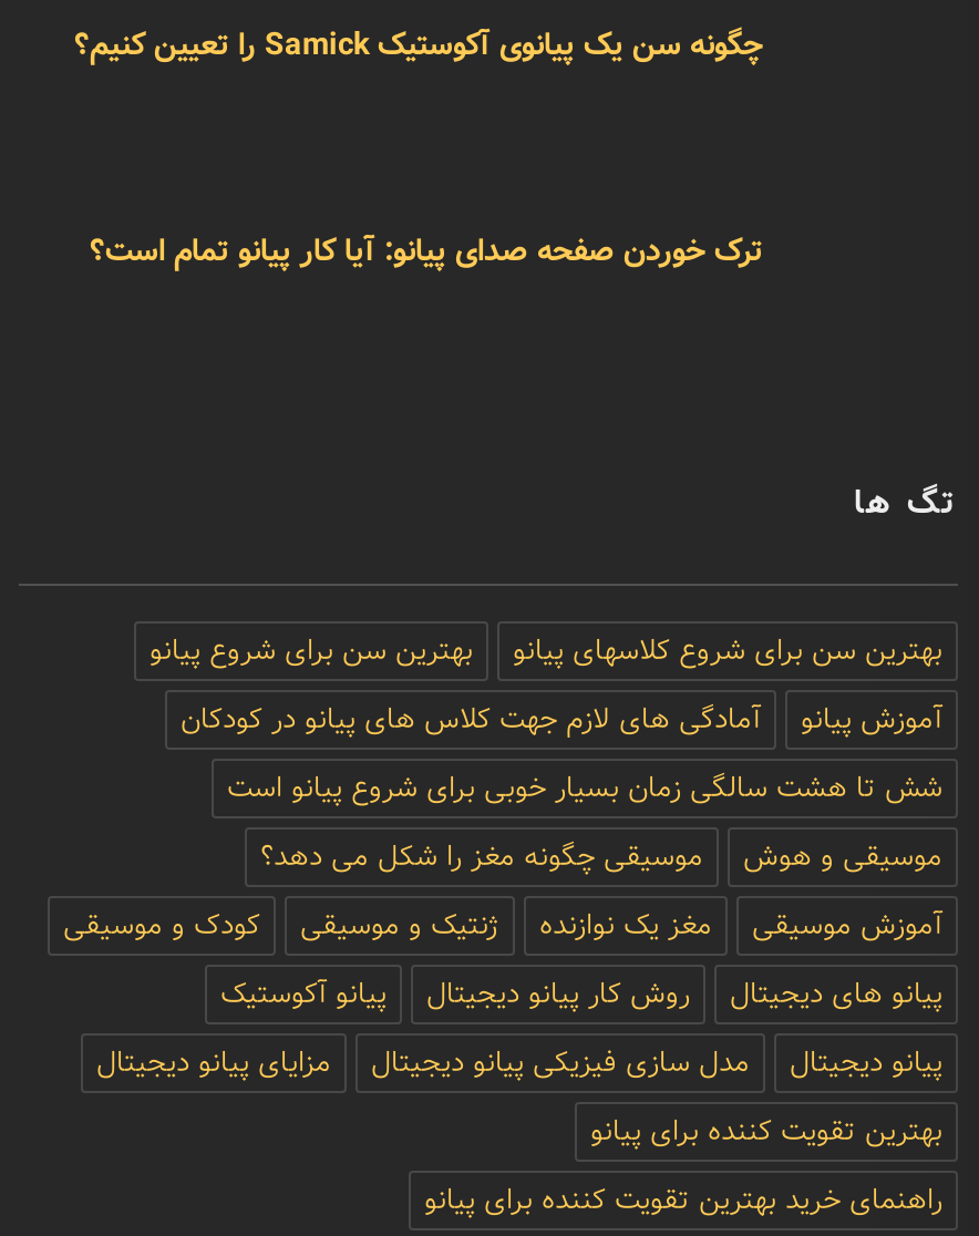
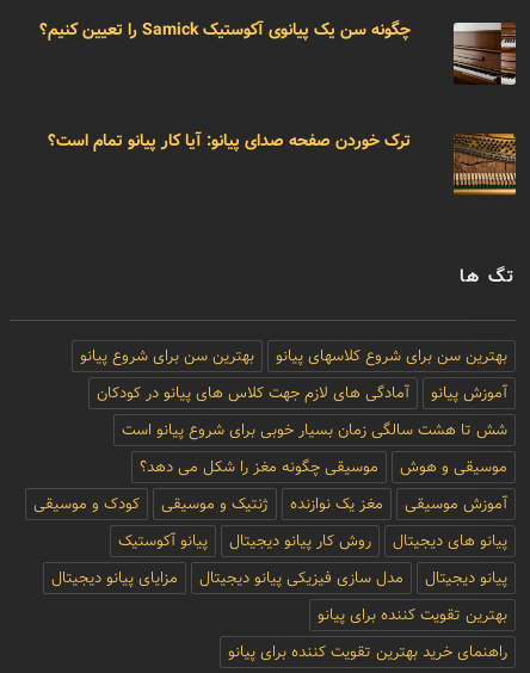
none -> [452,21,517,86] [image]
none -> [452,132,517,197] [image]

